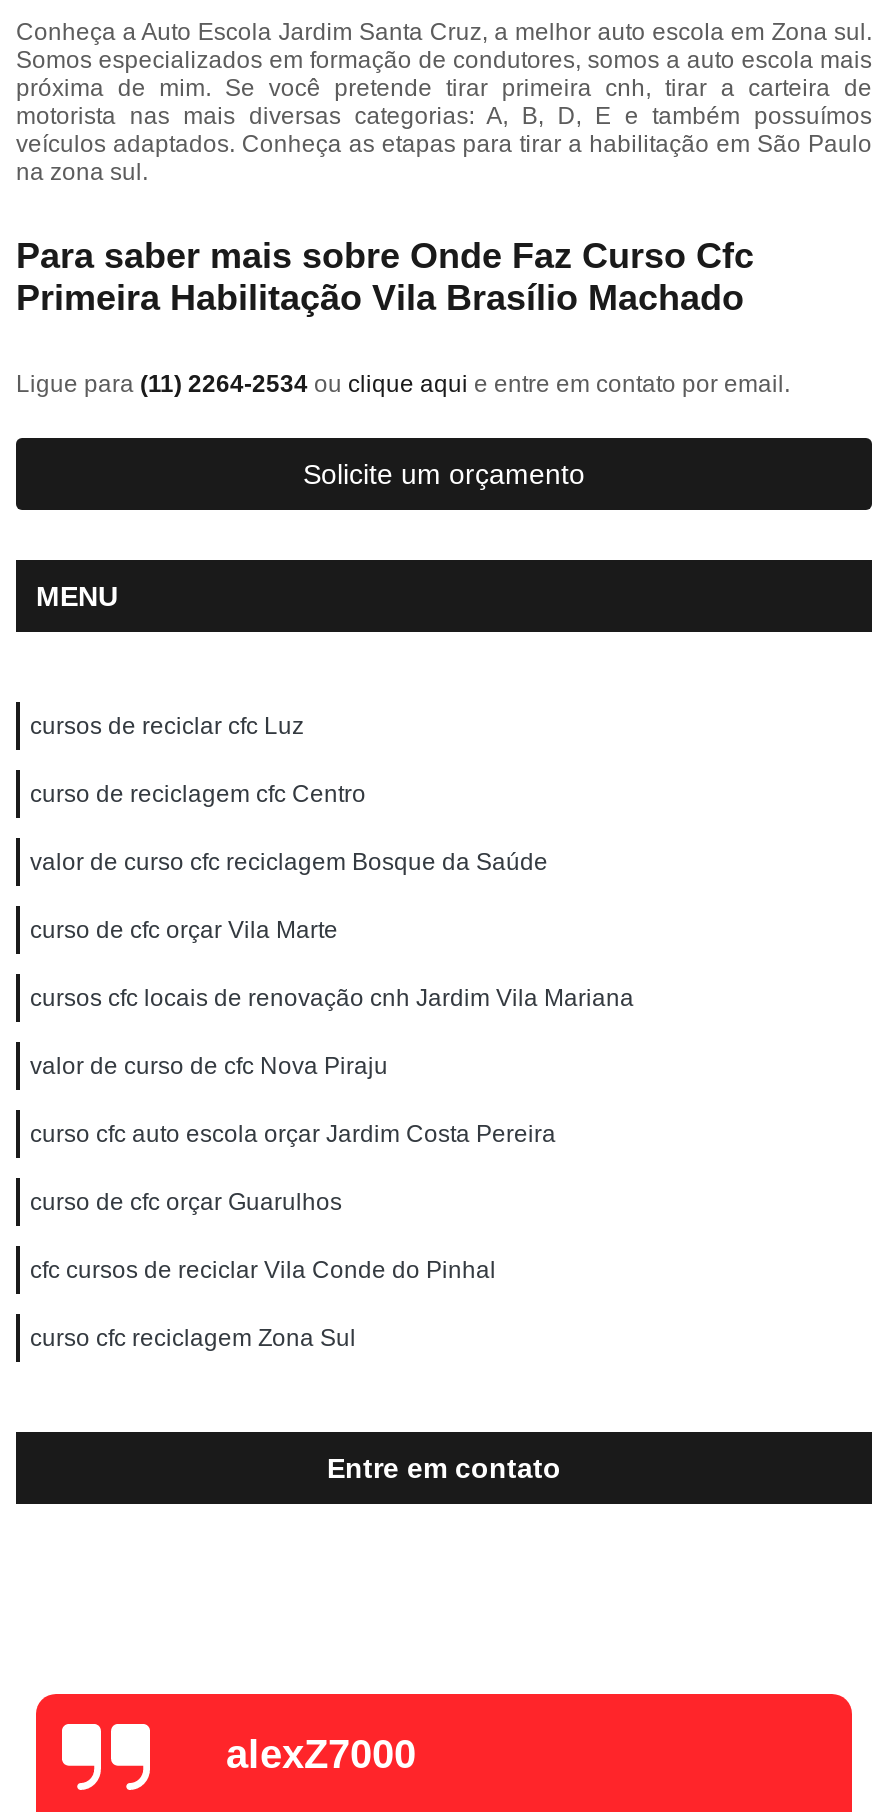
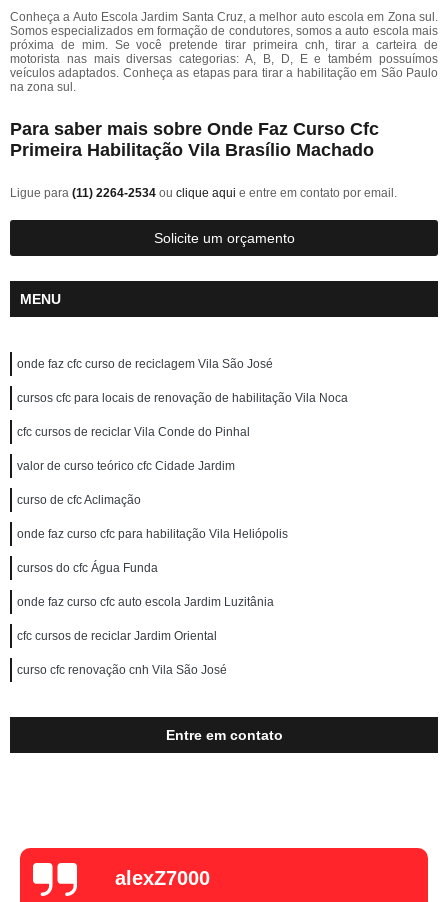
[30,712,634,1216] cursos de reciclar cfc Luz | curso de reciclagem cfc Centro | valor de curso cfc reciclagem Bosque da Saúde | curso de cfc orçar Vila Marte | cursos cfc locais de renovação cnh Jardim Vila Mariana | valor de curso de cfc Nova Piraju | curso cfc auto escola orçar Jardim Costa Pereira | curso de cfc orçar Guarulhos -> [17,357,348,405] onde faz cfc curso de reciclagem Vila São José | cursos cfc para locais de renovação de habilitação Vila Noca
moved [30,1256,496,1284] -> [17,425,250,439]: cfc cursos de reciclar Vila Conde do Pinhal
[30,1324,356,1352] curso cfc reciclagem Zona Sul -> [17,459,288,677] valor de curso teórico cfc Cidade Jardim | curso de cfc Aclimação | onde faz curso cfc para habilitação Vila Heliópolis | cursos do cfc Água Funda | onde faz curso cfc auto escola Jardim Luzitânia | cfc cursos de reciclar Jardim Oriental | curso cfc renovação cnh Vila São José

